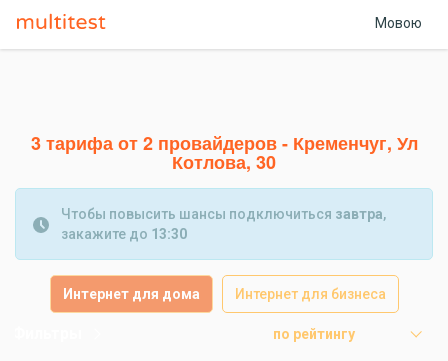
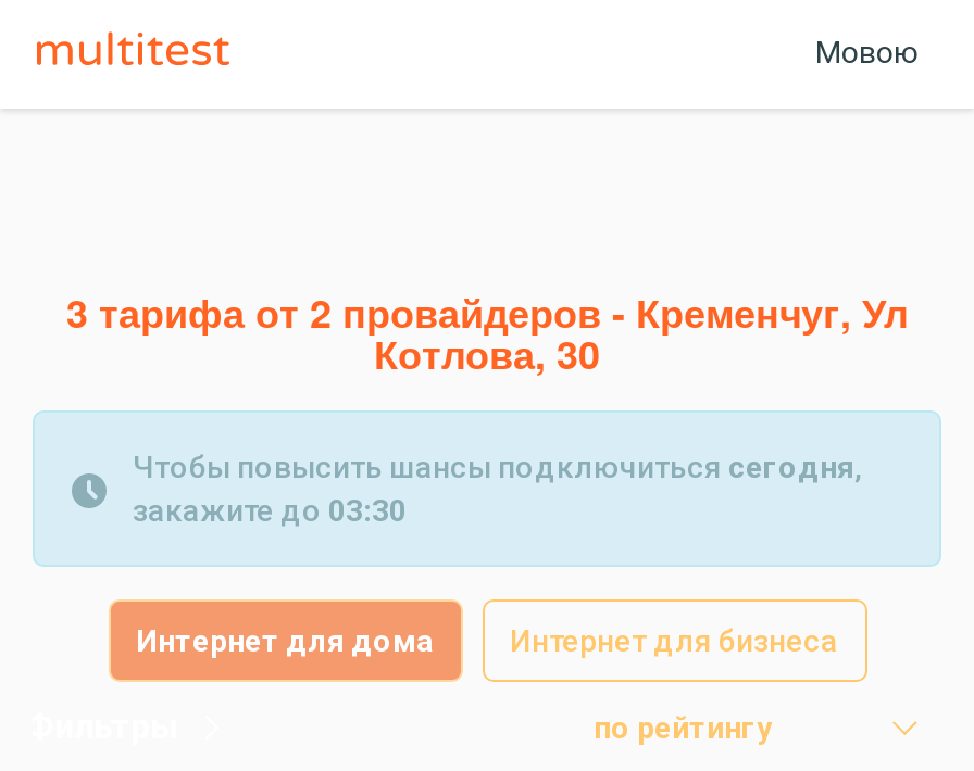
[61,206,386,222] Чтобы повысить шансы подключиться завтра, -> [133,450,861,484] Чтобы повысить шансы подключиться сегодня,
[61,226,187,242] закажите до 13:30 -> [133,493,407,528] закажите до 03:30

